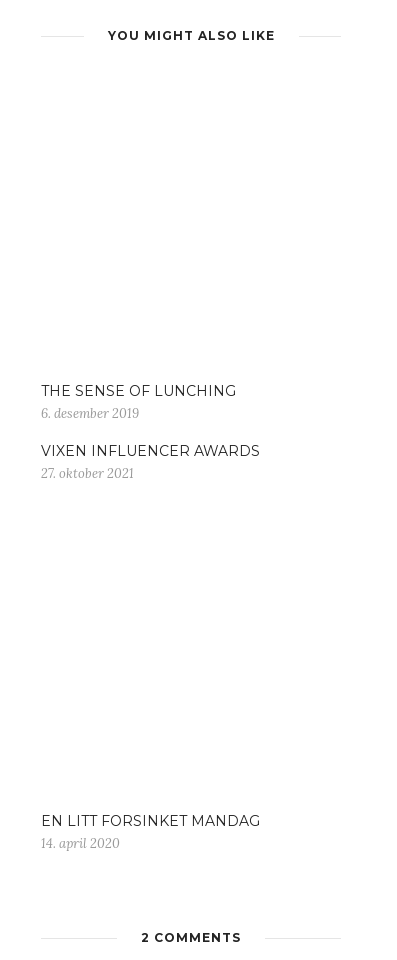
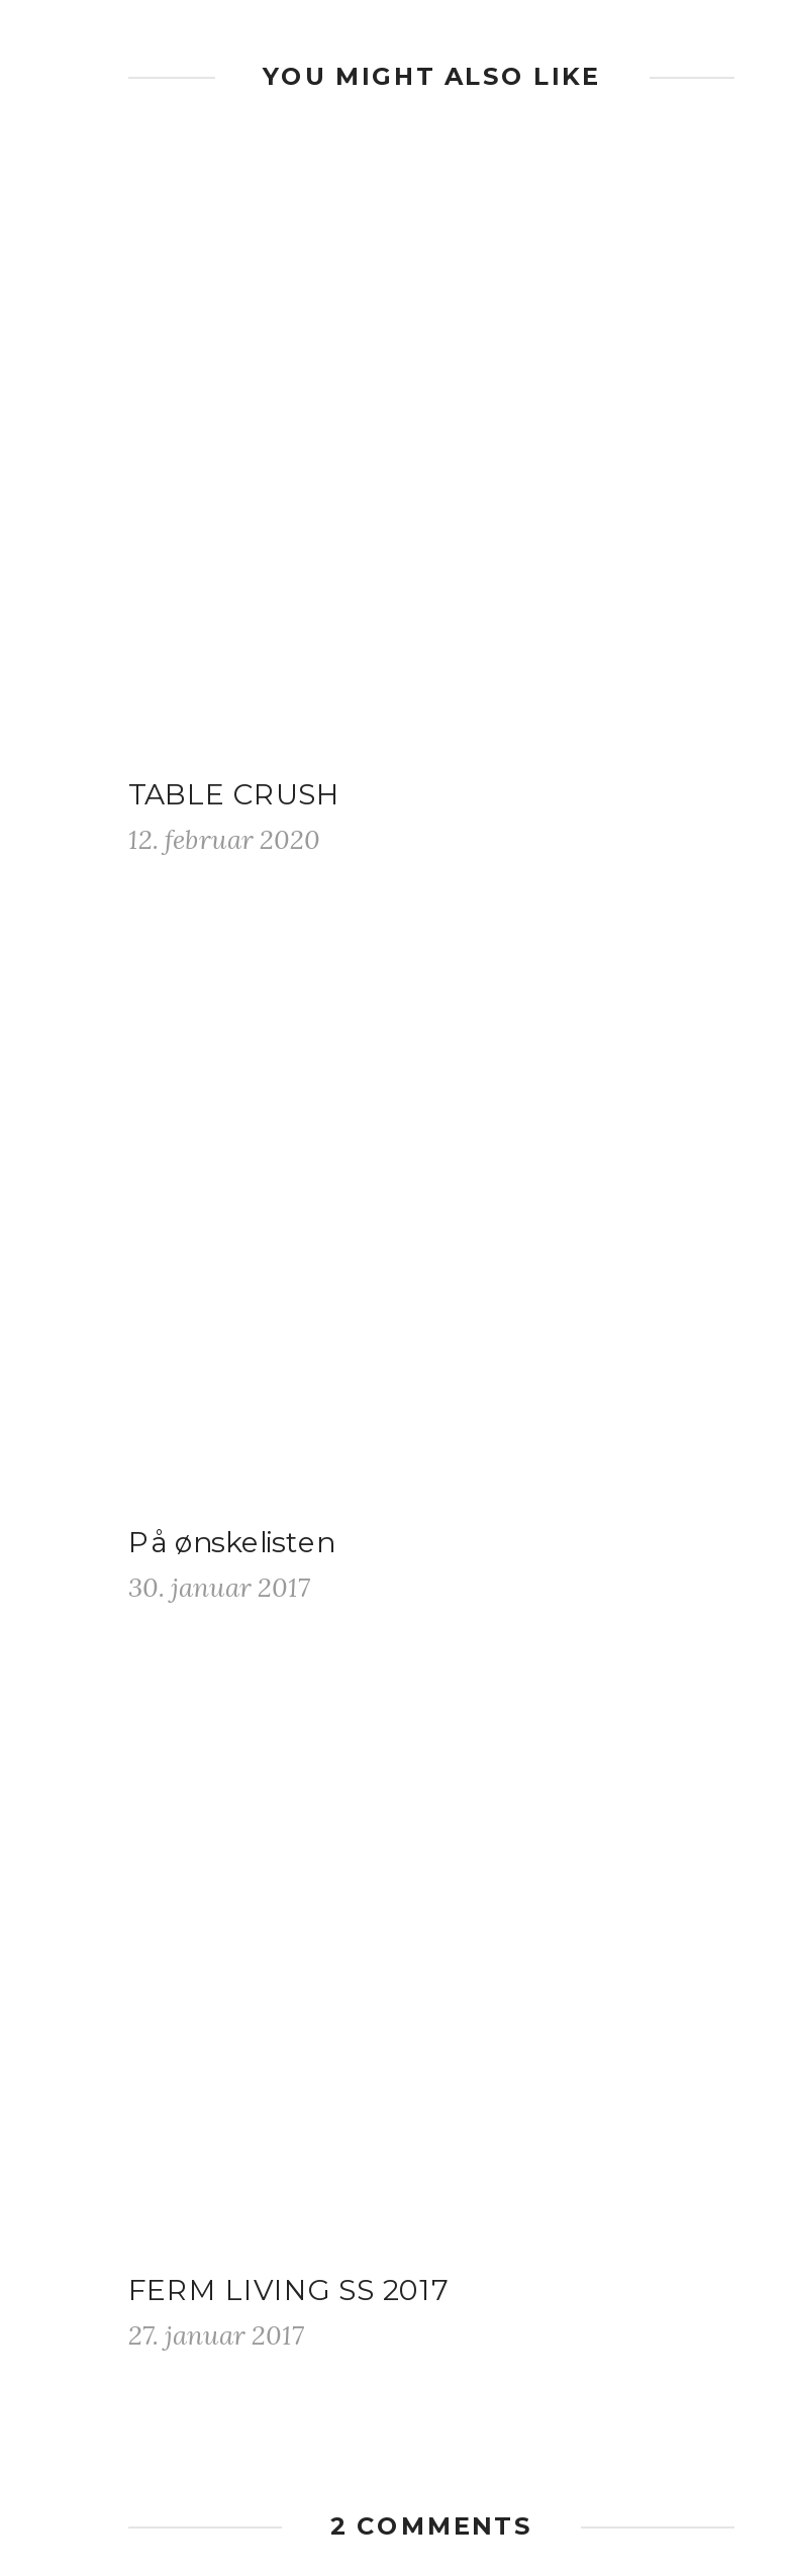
[41,382,236,422] THE SENSE OF LUNCHING | 6. desember 2019 -> [128,777,340,857] TABLE CRUSH | 12. februar 2020
[41,442,260,482] VIXEN INFLUENCER AWARDS | 27. oktober 2021 -> [128,1524,334,1605] På ønskelisten | 30. januar 2017
[41,812,260,852] EN LITT FORSINKET MANDAG | 14. april 2020 -> [128,2272,450,2353] FERM LIVING SS 2017 | 27. januar 2017

